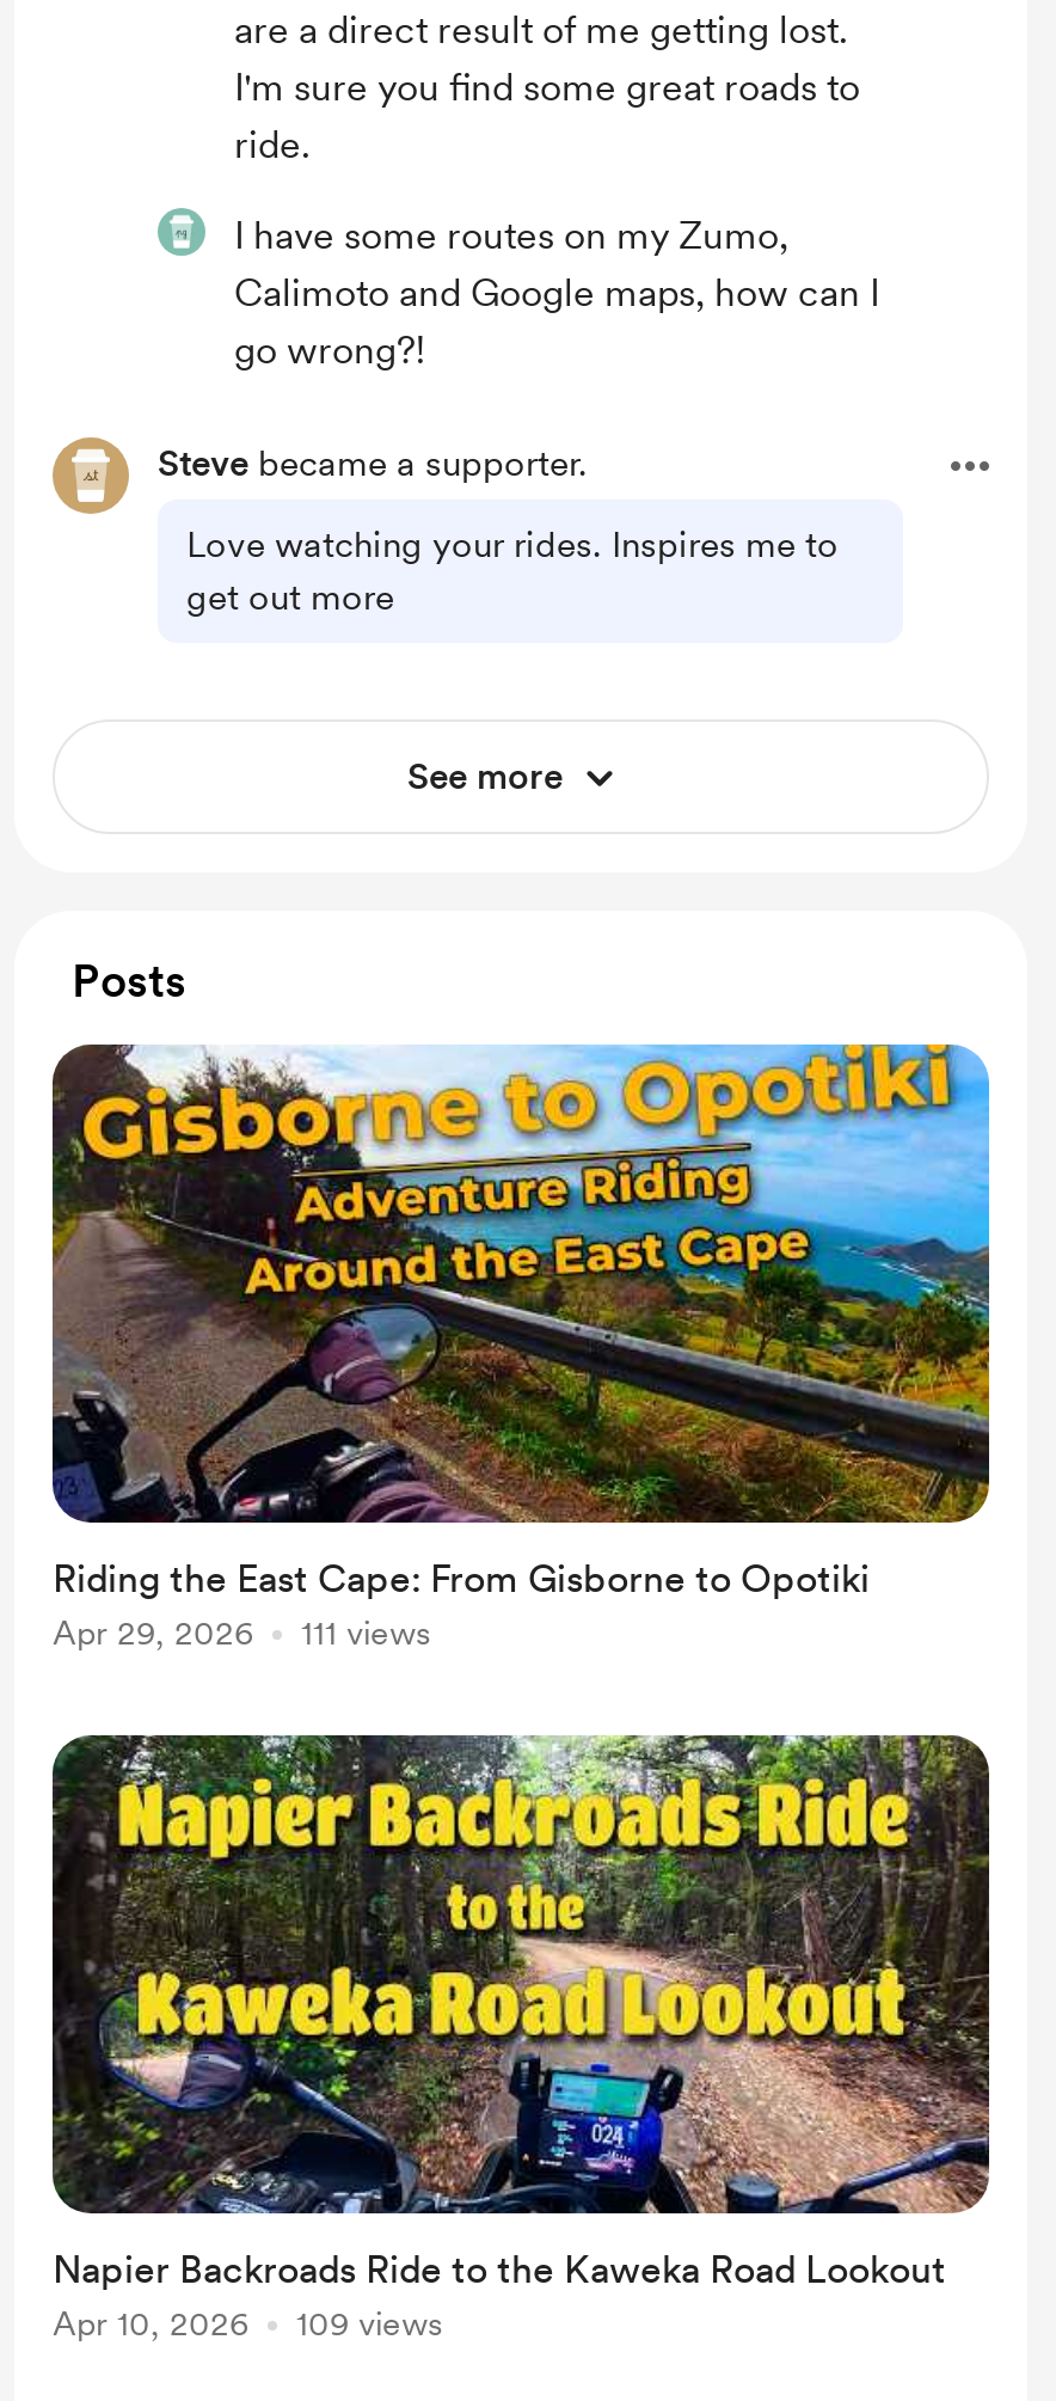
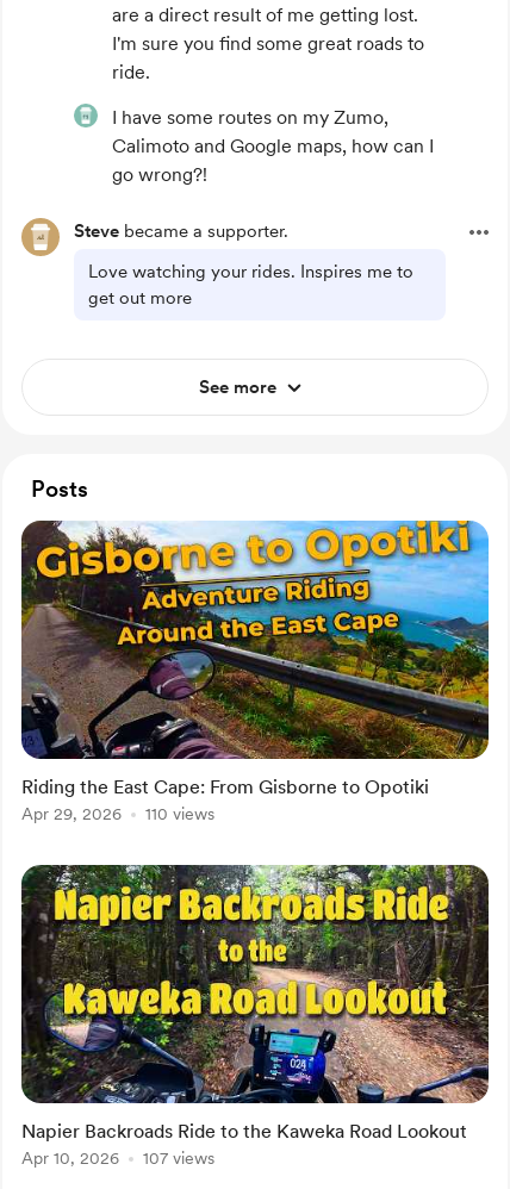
[53,1613,430,1652] Apr 29, 2026 111 views -> [21,804,214,823] Apr 29, 2026 110 views
[53,2304,442,2342] Apr 10, 2026 109 views -> [21,1148,214,1168] Apr 10, 2026 107 views

